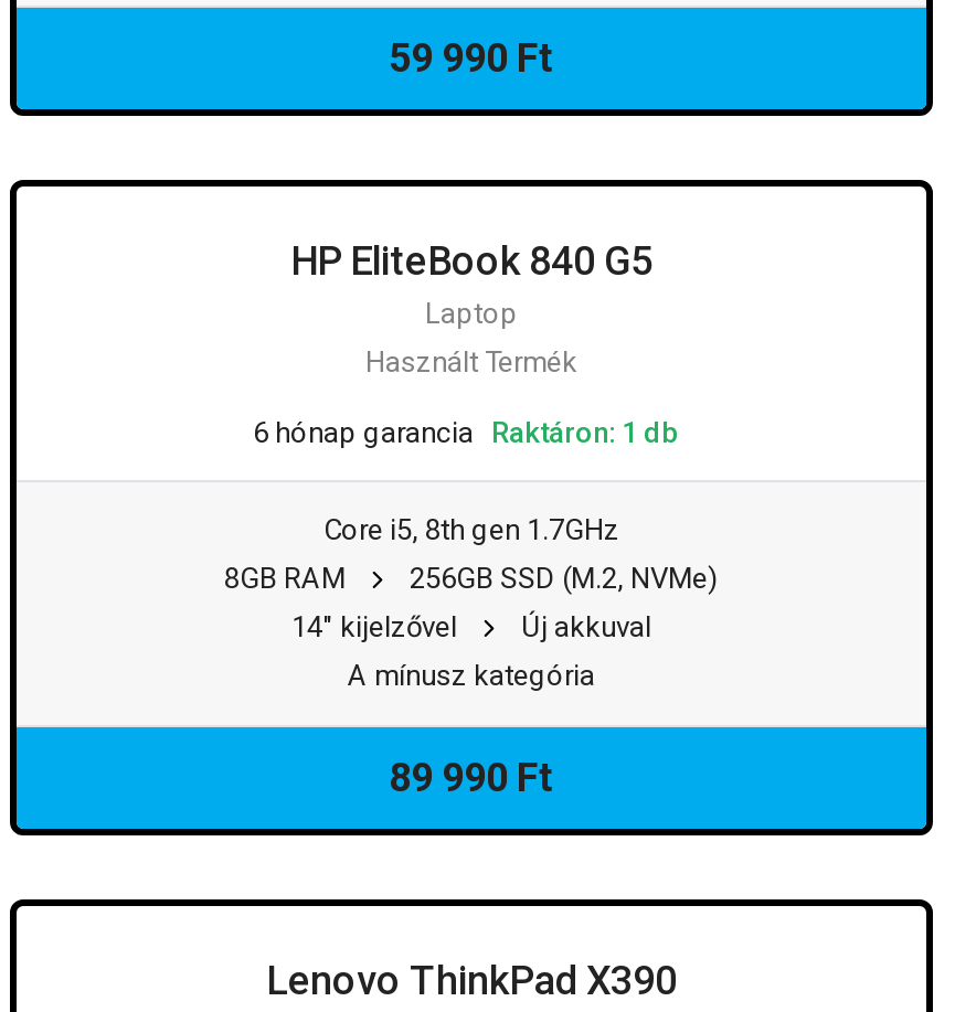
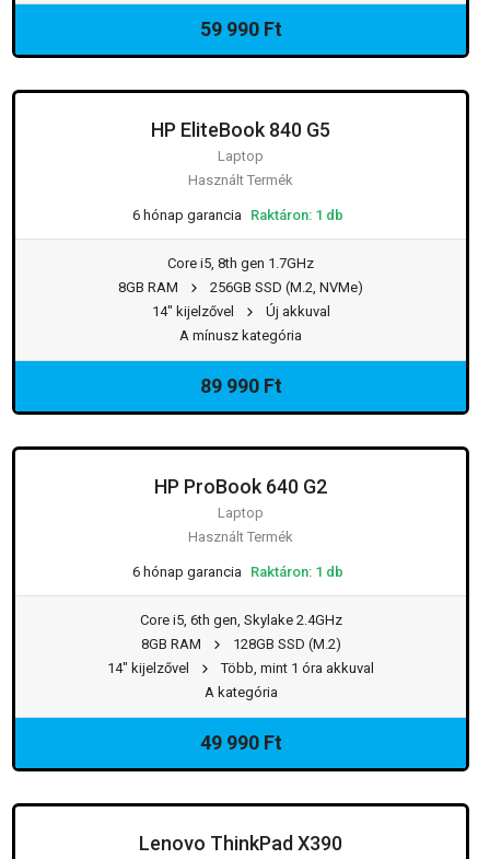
none -> [107,475,374,754] HP ProBook 640 G2 | Laptop | Használt Termék | 6 hónap garancia Raktáron: 1 db | Core i5, 6th gen, Skylake 2.4GHz | 8GB RAM | 128GB SSD (M.2) | 14" kijelzővel | Több, mint 1 óra akkuval | A kategória | 49 990 Ft

